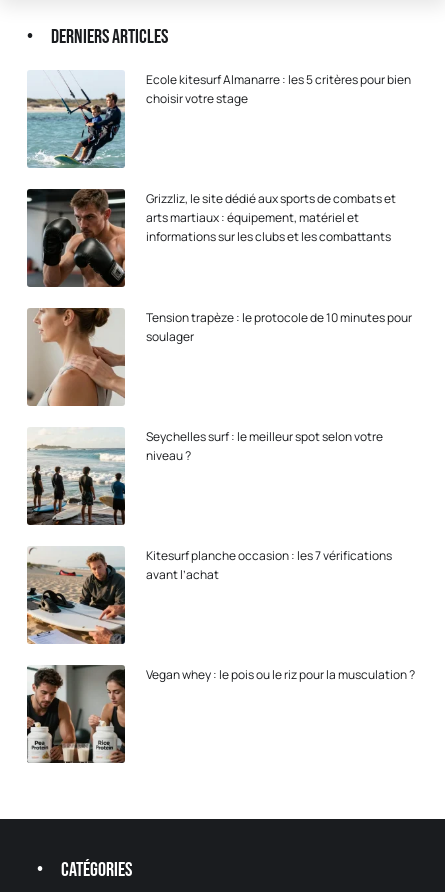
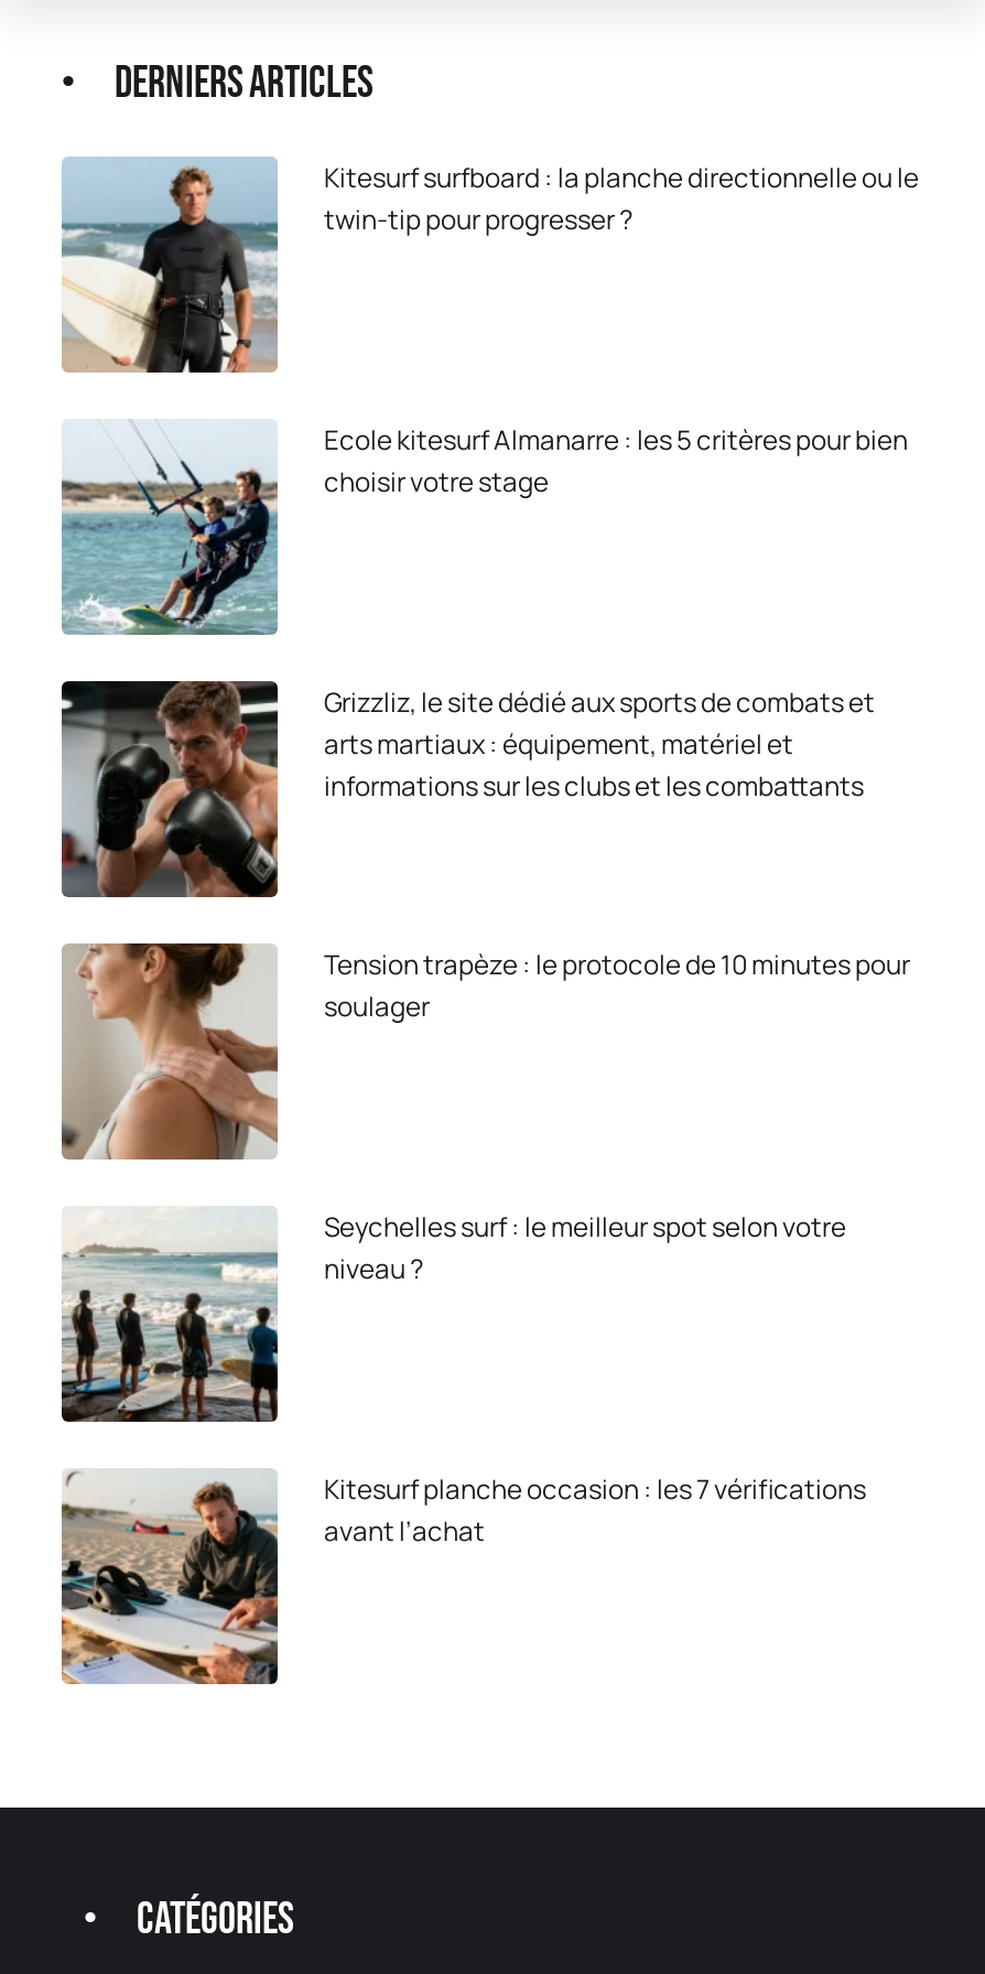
none -> [62,158,919,375] [image] | Kitesurf surfboard : la planche directionnelle ou le | twin-tip pour progresser ?
moved [25,71,412,583] -> [57,421,910,1549]: [image] | Ecole kitesurf Almanarre : les 5 critères pour bien | choisir votre stage | ... | Kitesurf planche occasion : les 7 vérifications | avant l’achat
moved [25,550,127,646] -> [57,1477,282,1689]: [image]
[26,664,415,764] [image] | Vegan whey : le pois ou le riz pour la musculation ? -> none

